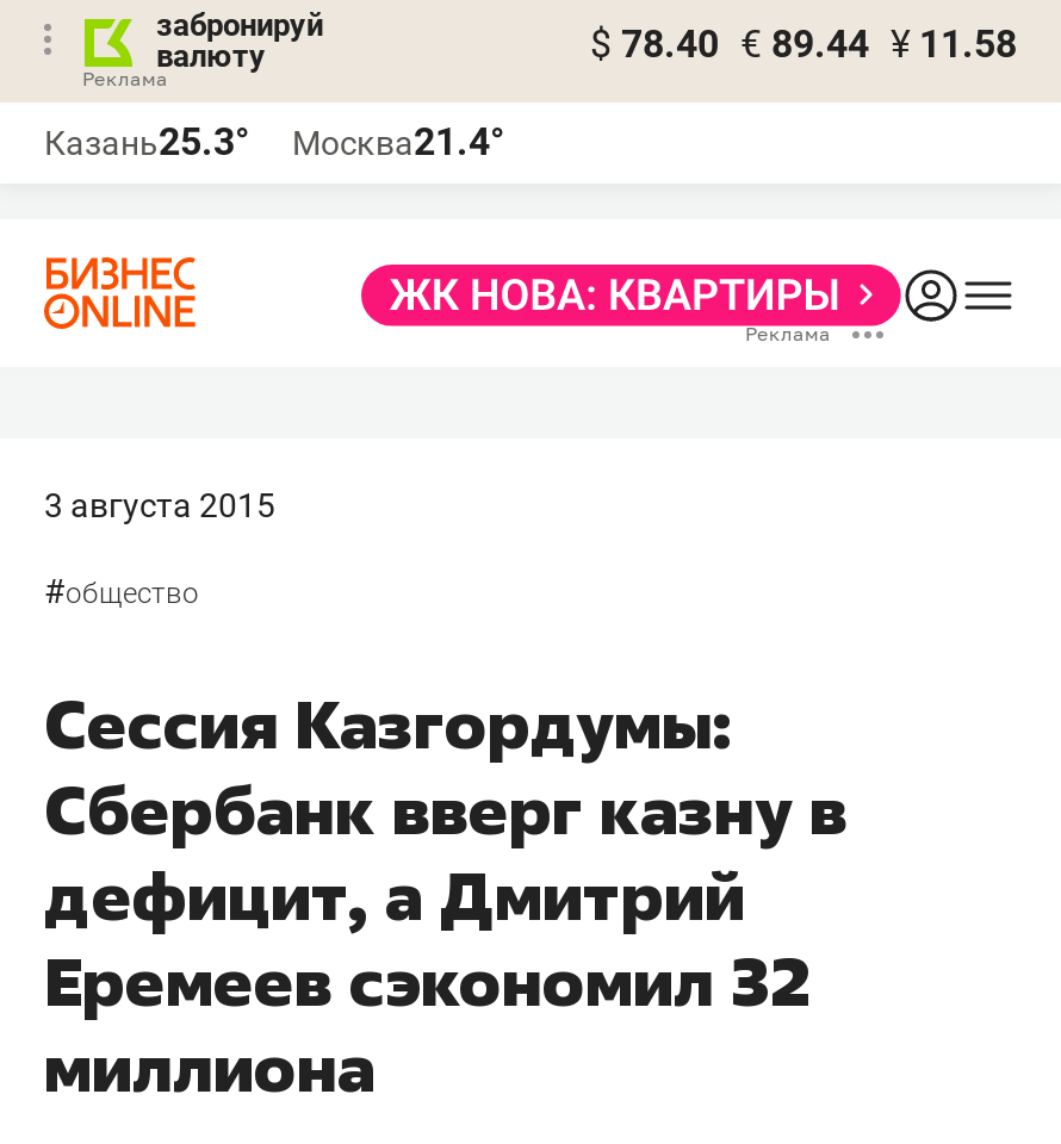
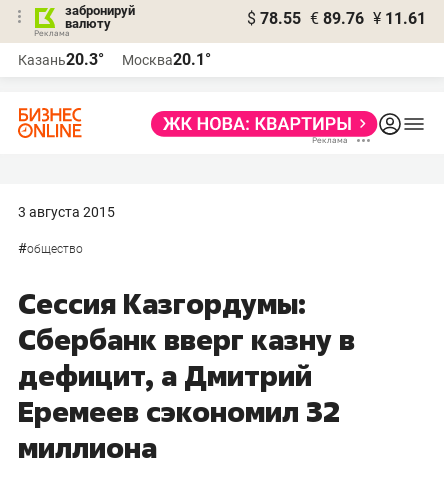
[590,21,1017,67] $ 78.40 € 89.44 ¥ 11.58 -> [247,9,426,28] $ 78.55 € 89.76 ¥ 11.61
[44,119,249,164] Казань25.3° -> [18,50,104,69] Казань20.3°
[292,119,504,164] Москва21.4° -> [122,50,211,69] Москва20.1°

